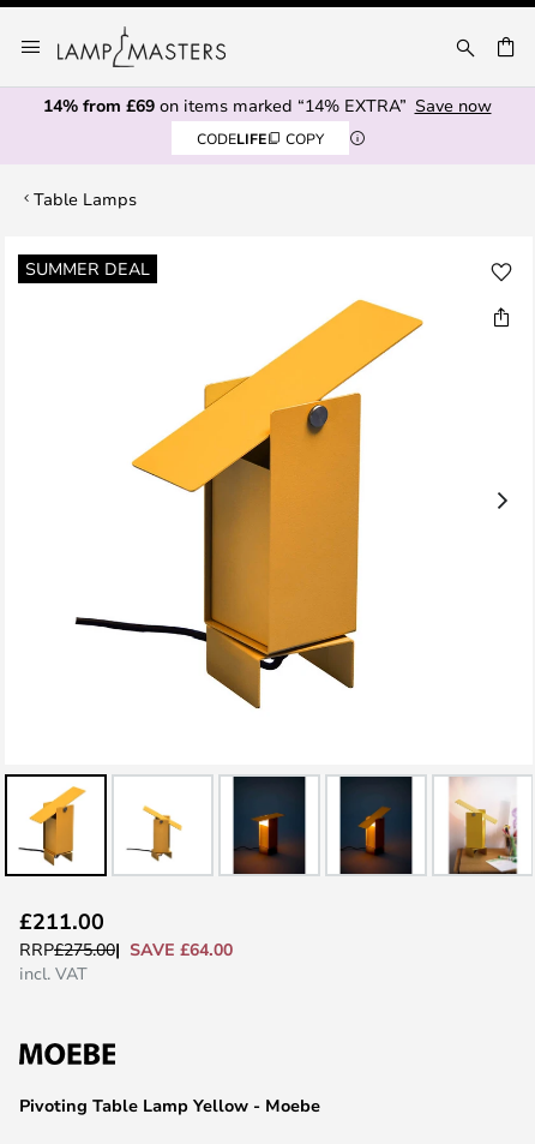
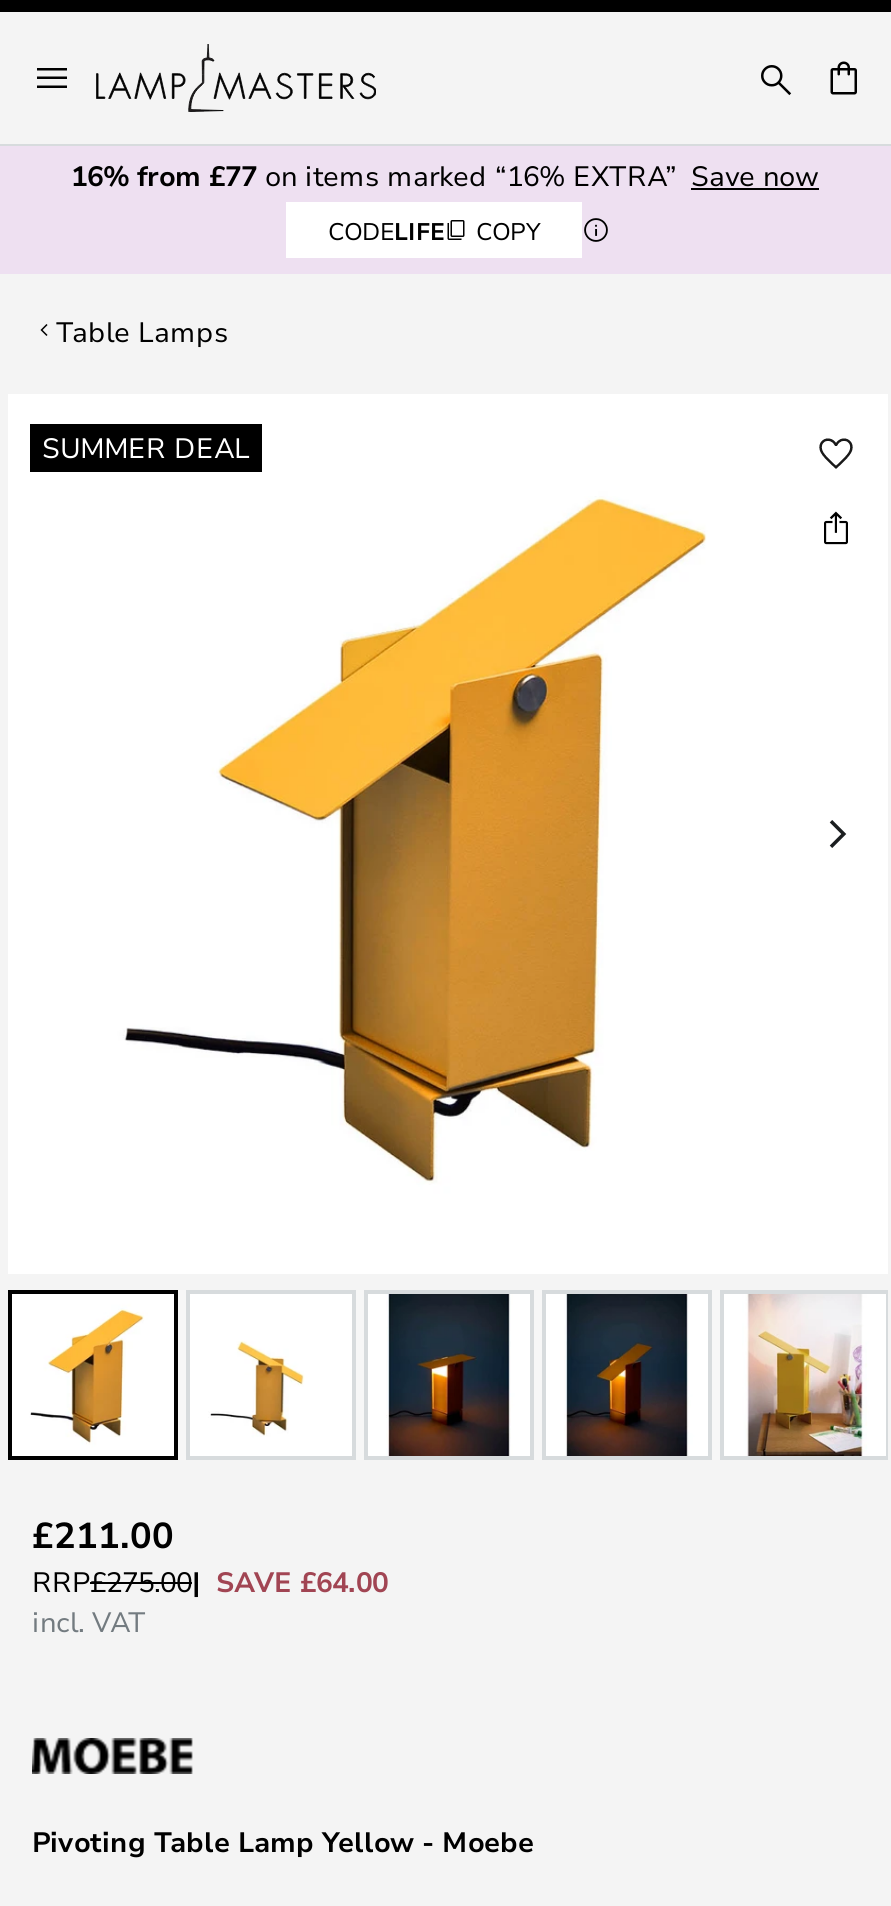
[43,94,491,116] 14% from £69 on items marked “14% EXTRA” Save now -> [71,156,819,194] 16% from £77 on items marked “16% EXTRA” Save now

